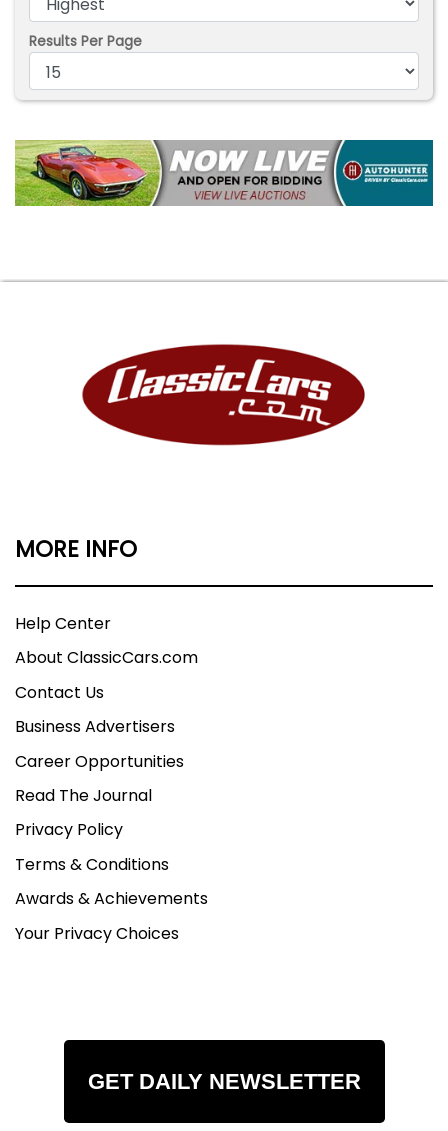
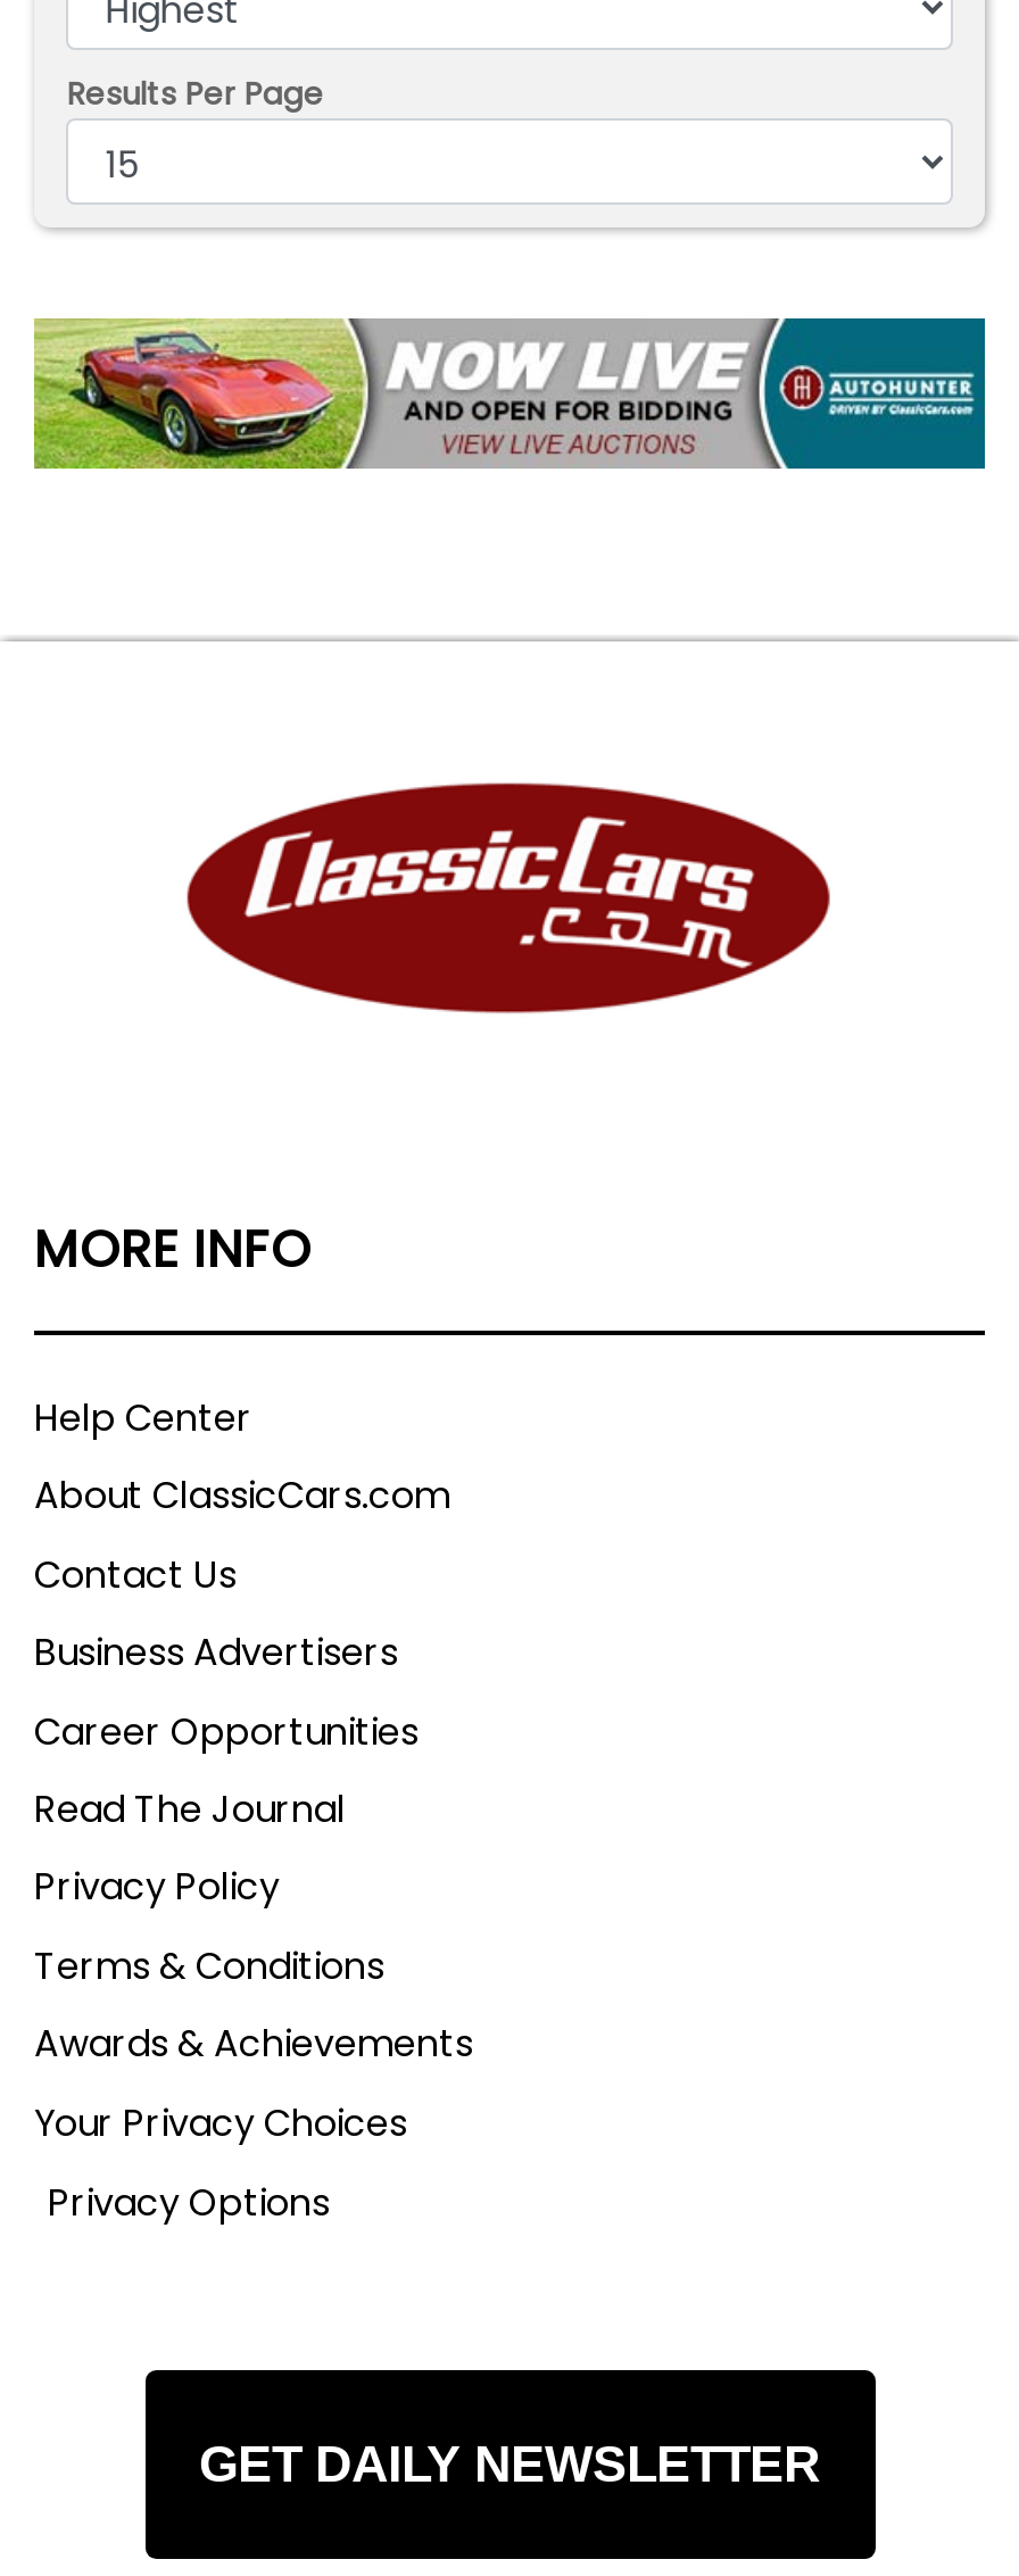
none -> [48,2177,330,2229] Privacy Options

